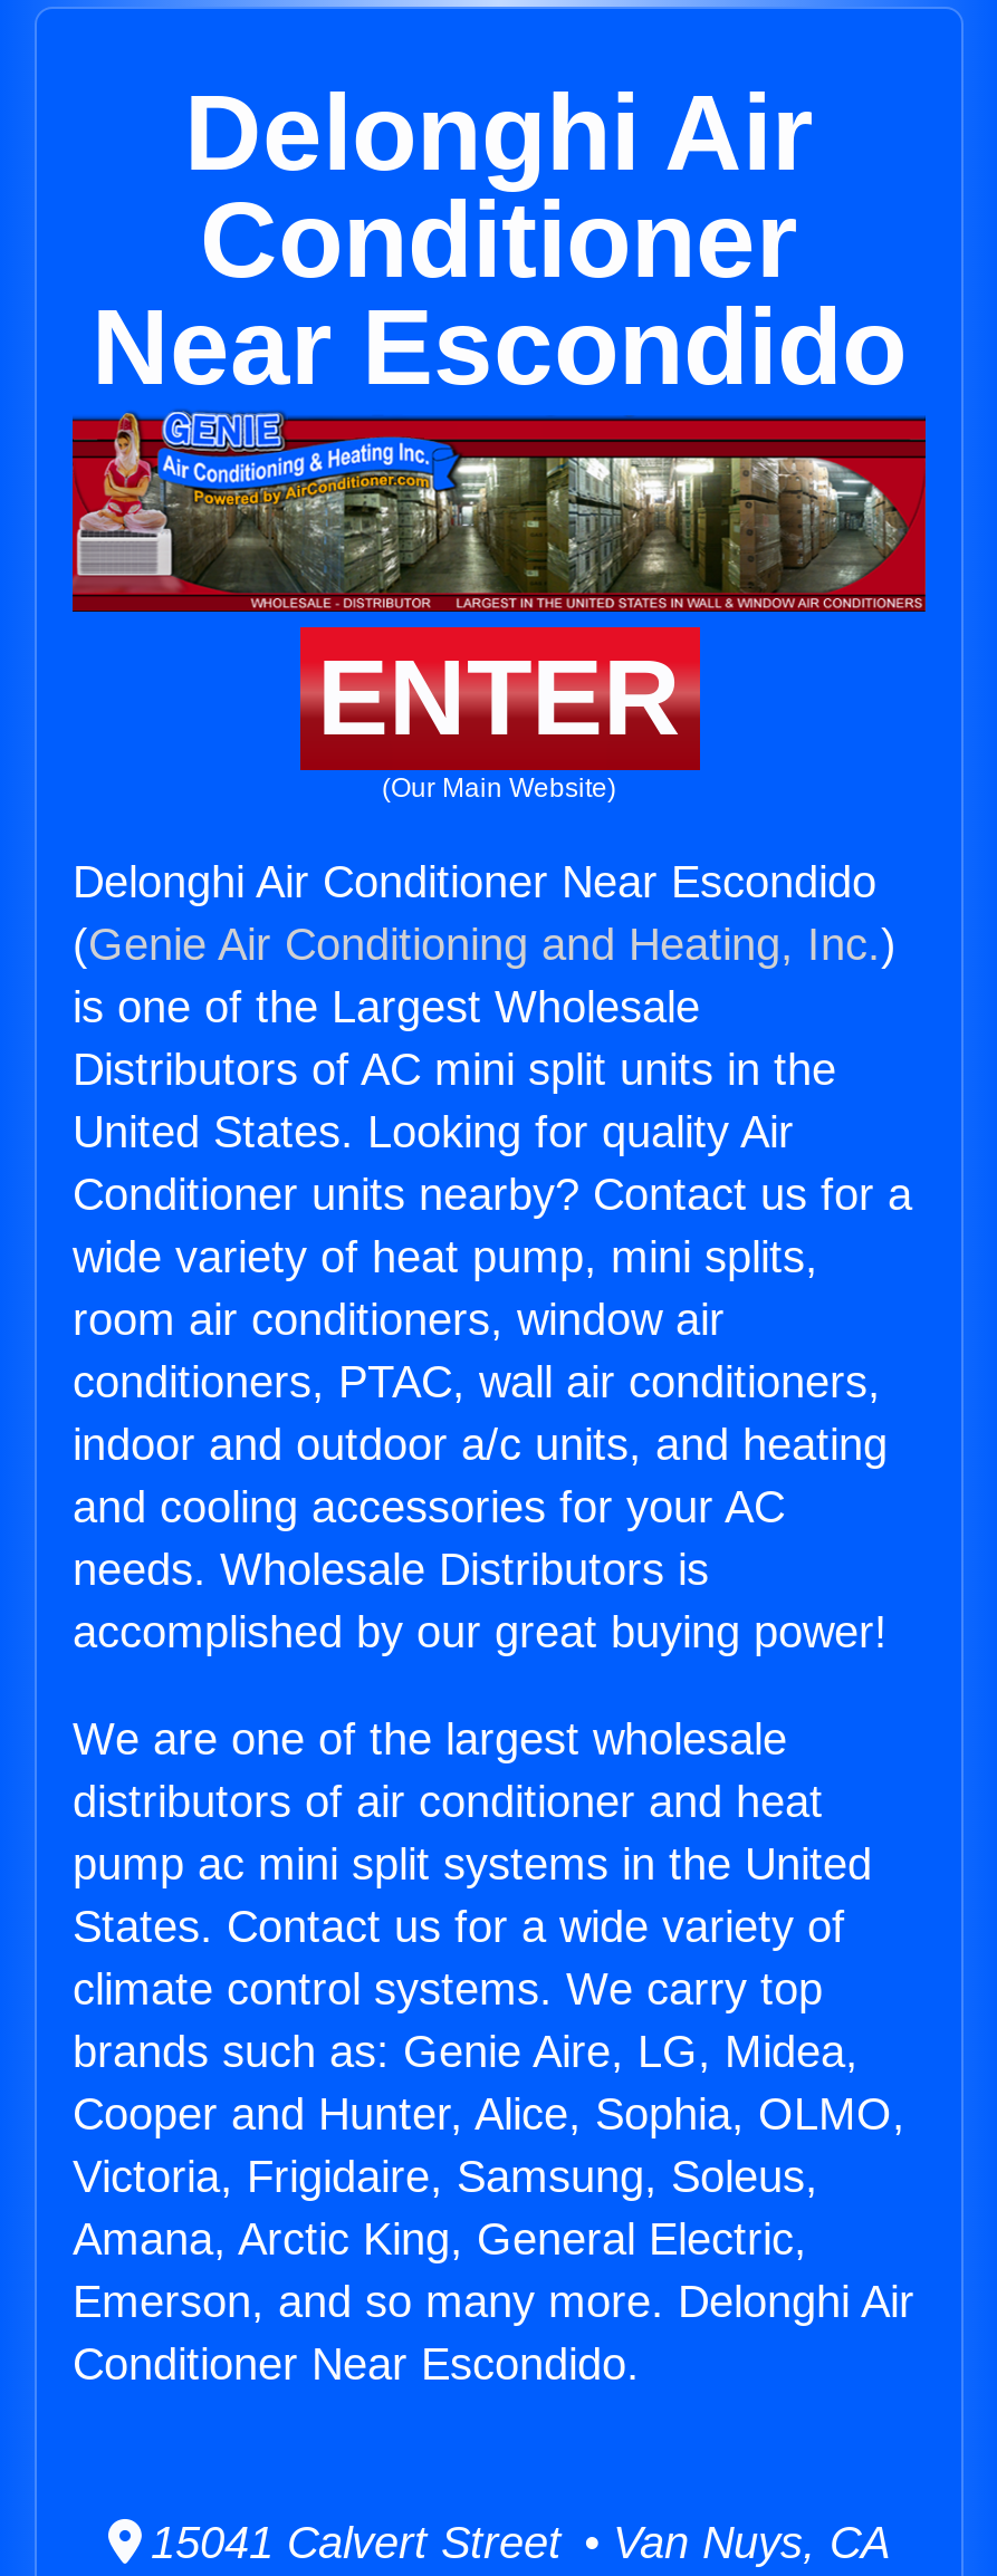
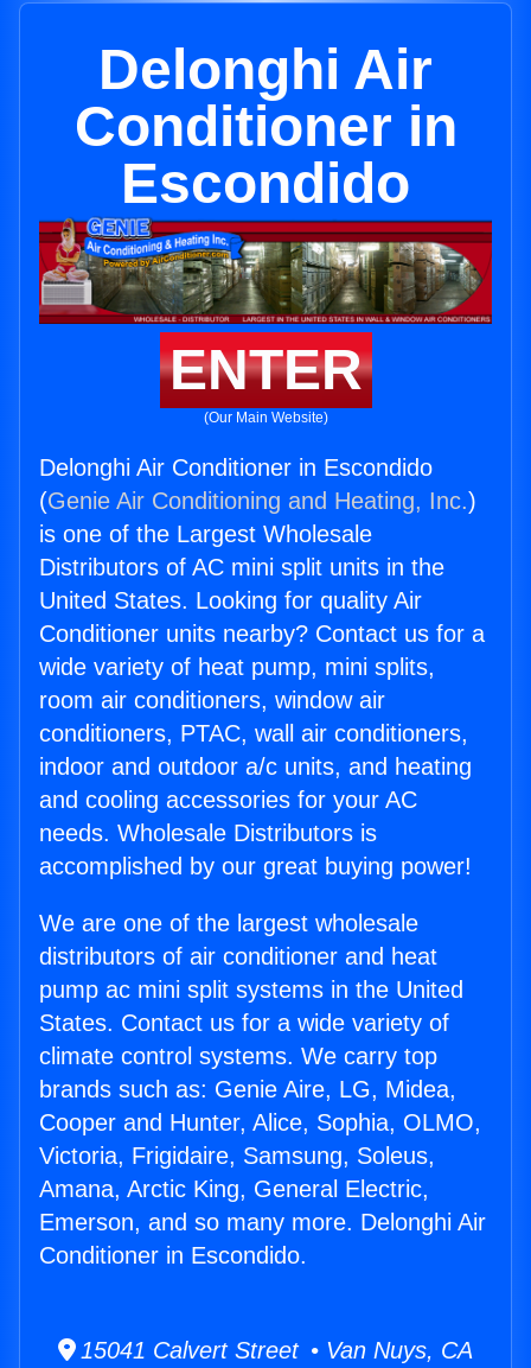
[92,181,907,406] Conditioner | Near Escondido -> [74,95,457,215] Conditioner in | Escondido
[73,857,876,907] Delonghi Air Conditioner Near Escondido -> [39,455,433,481] Delonghi Air Conditioner in Escondido
[73,2340,640,2389] Conditioner Near Escondido. -> [39,1242,307,1268] Conditioner in Escondido.

